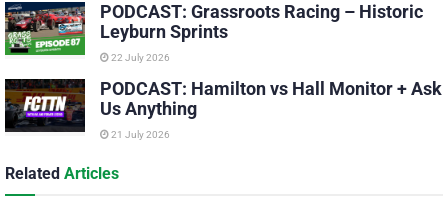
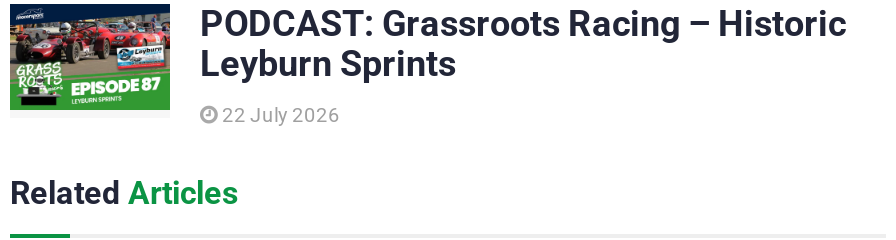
[4,78,442,140] [image] | PODCAST: Hamilton vs Hall Monitor + Ask | Us Anything | 21 July 2026 -> none

